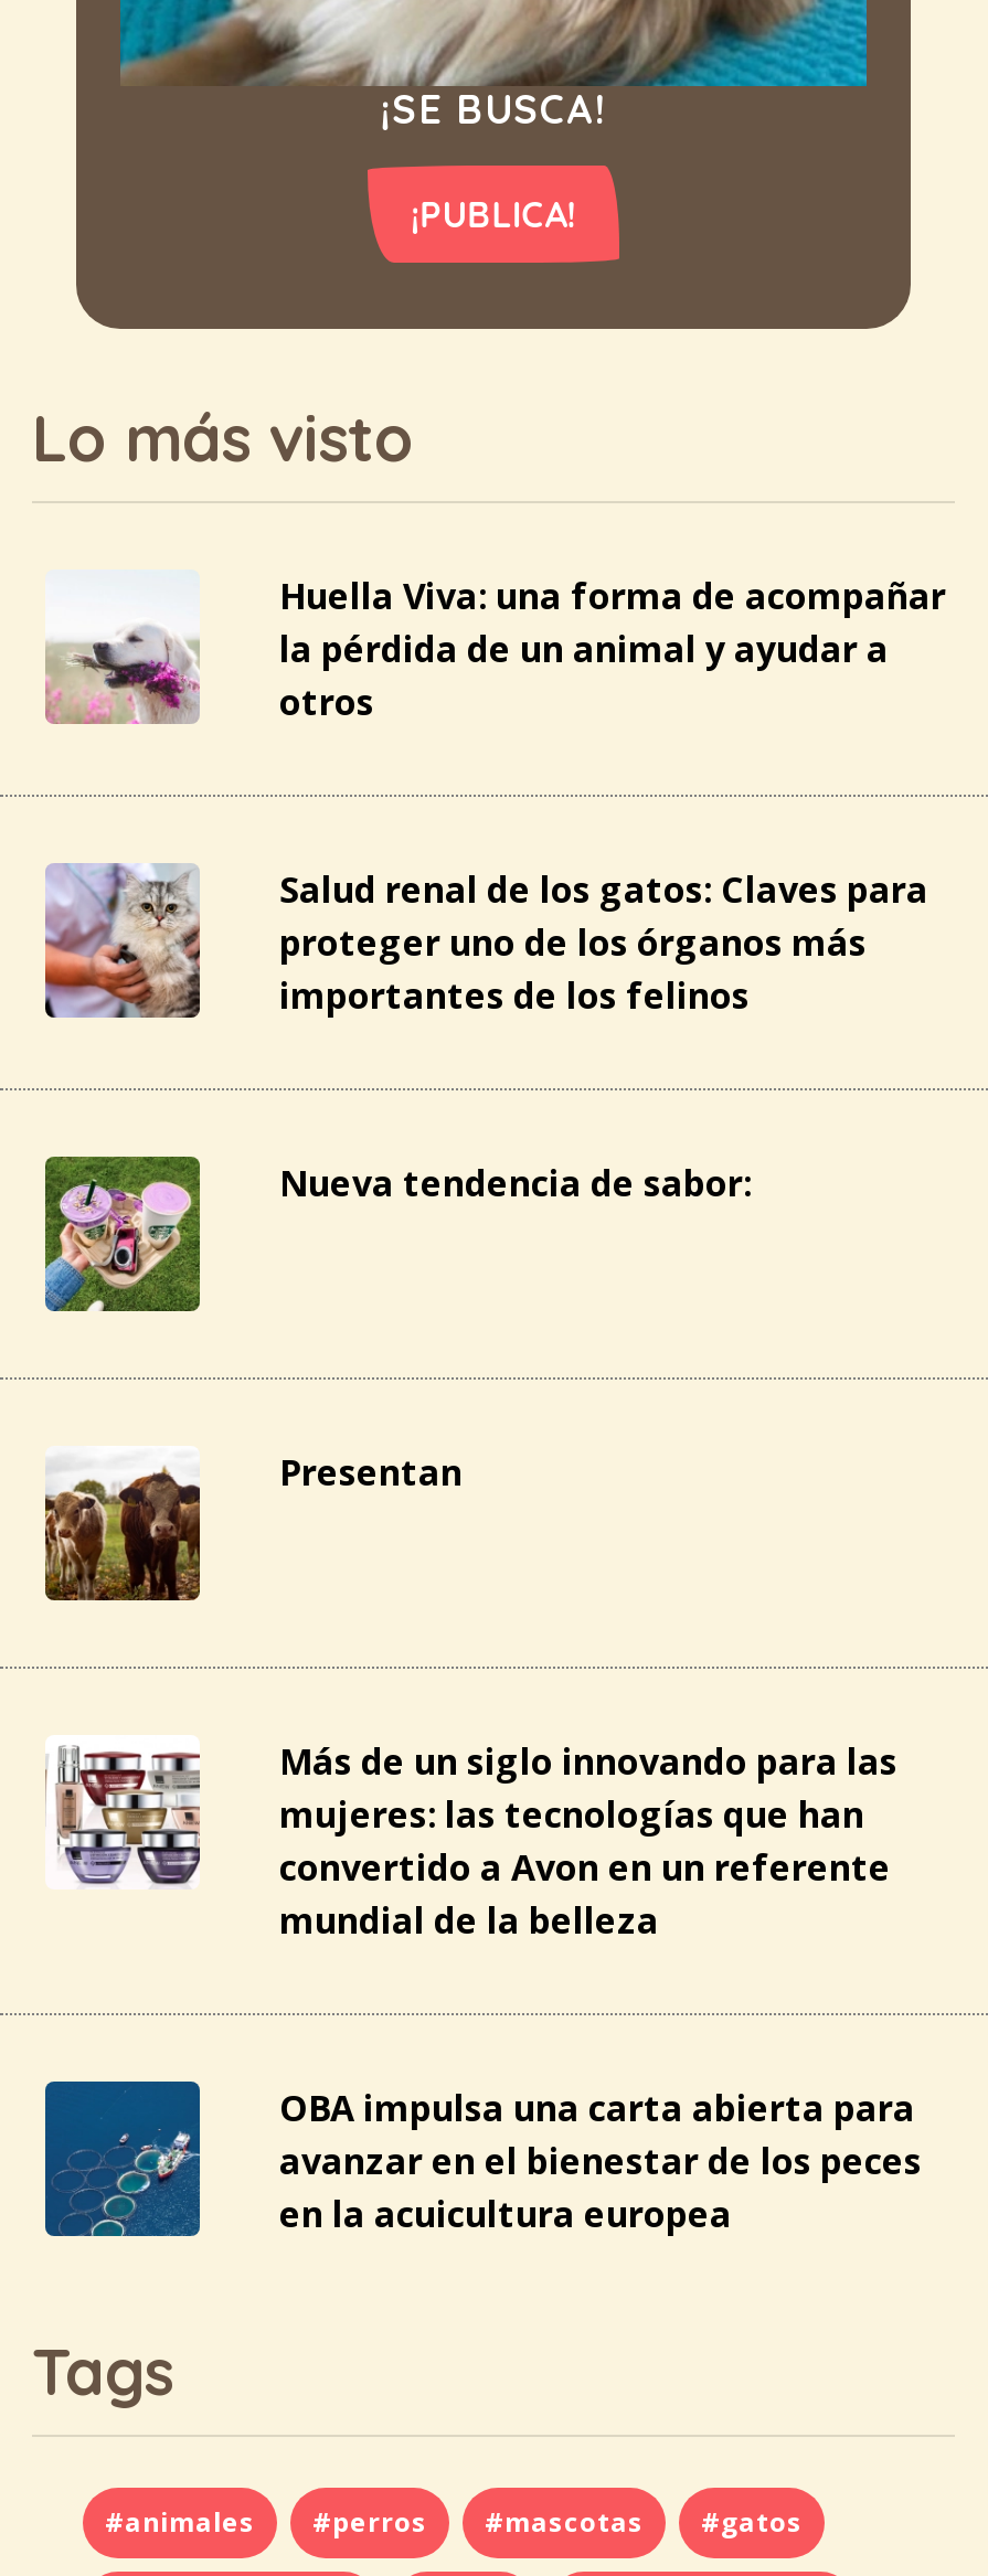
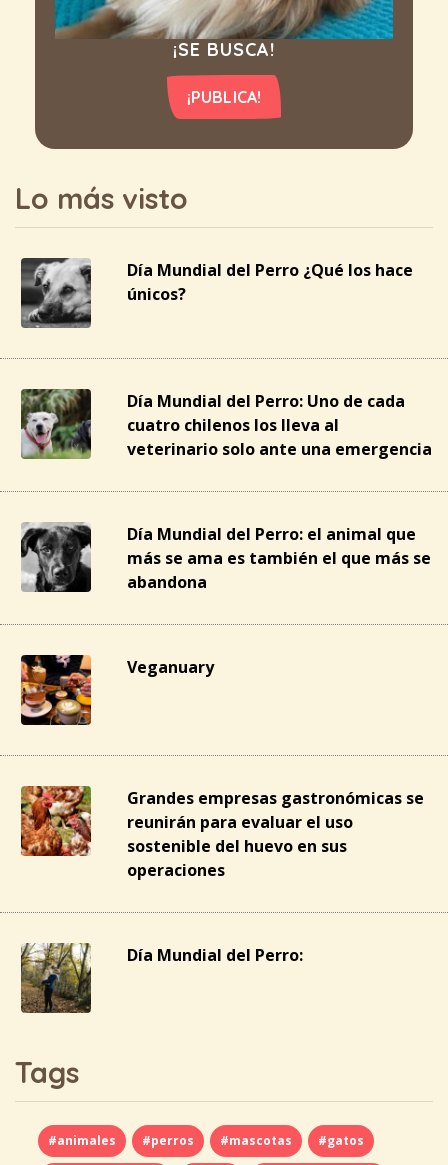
[45,572,946,727] [image] | Huella Viva: una forma de acompañar | la pérdida de un animal y ayudar a | otros -> [20,257,413,329] [image] | Día Mundial del Perro ¿Qué los hace | únicos?
[43,863,928,1021] [image] | Salud renal de los gatos: Claves para | proteger uno de los órganos más | importantes de los felinos -> [20,388,432,460] [image] | Día Mundial del Perro: Uno de cada | cuatro chilenos los lleva al | veterinario solo ante una emergencia
[43,1154,752,1313] [image] | Nueva tendencia de sabor: -> [21,522,431,593] [image] | Día Mundial del Perro: el animal que | más se ama es también el que más se | abandona
[43,1448,463,1603] [image] | Presentan -> [20,654,214,726] [image] | Veganuary
[45,1737,897,1946] [image] | Más de un siglo innovando para las | mujeres: las tecnologías que han | convertido a Avon en un referente | mundial de la belleza -> [20,785,424,881] [image] | Grandes empresas gastronómicas se | reunirán para evaluar el uso | sostenible del huevo en sus | operaciones
[43,2079,922,2239] [image] | OBA impulsa una carta abierta para | avanzar en el bienestar de los peces | en la acuicultura europea -> [20,942,303,1014] [image] | Día Mundial del Perro:

